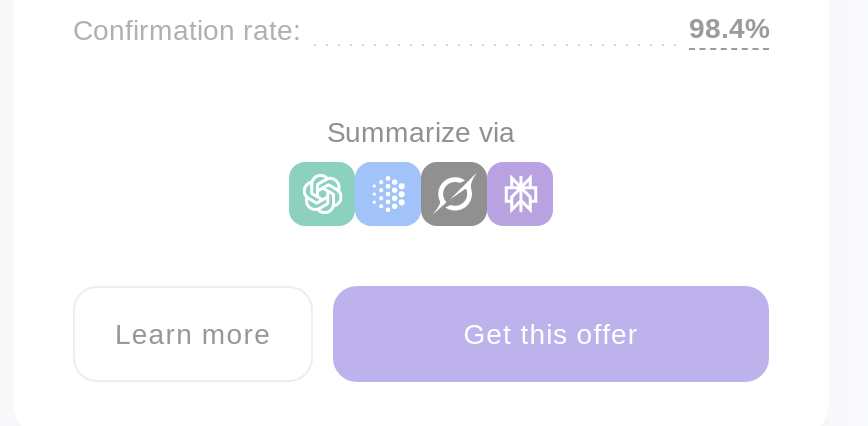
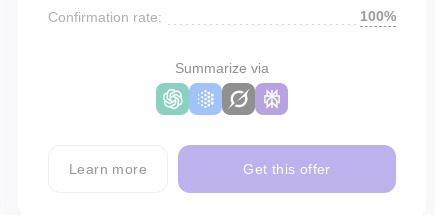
[689,12,769,44] 98.4% -> [360,8,396,24] 100%

